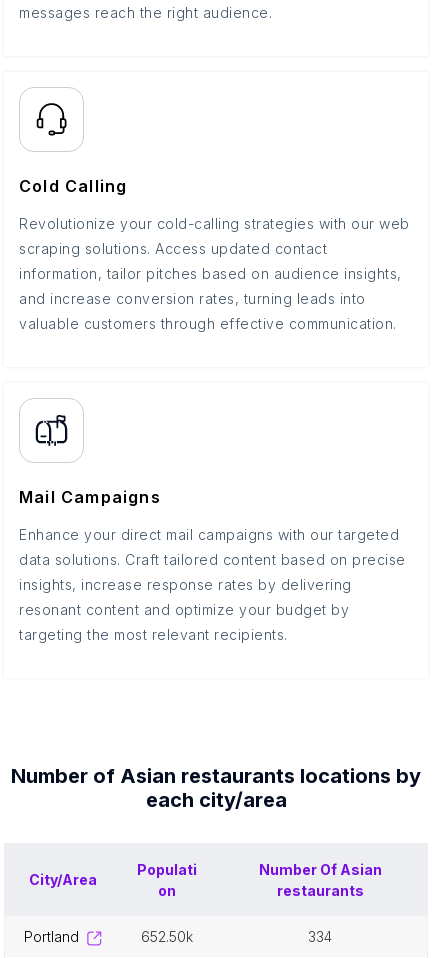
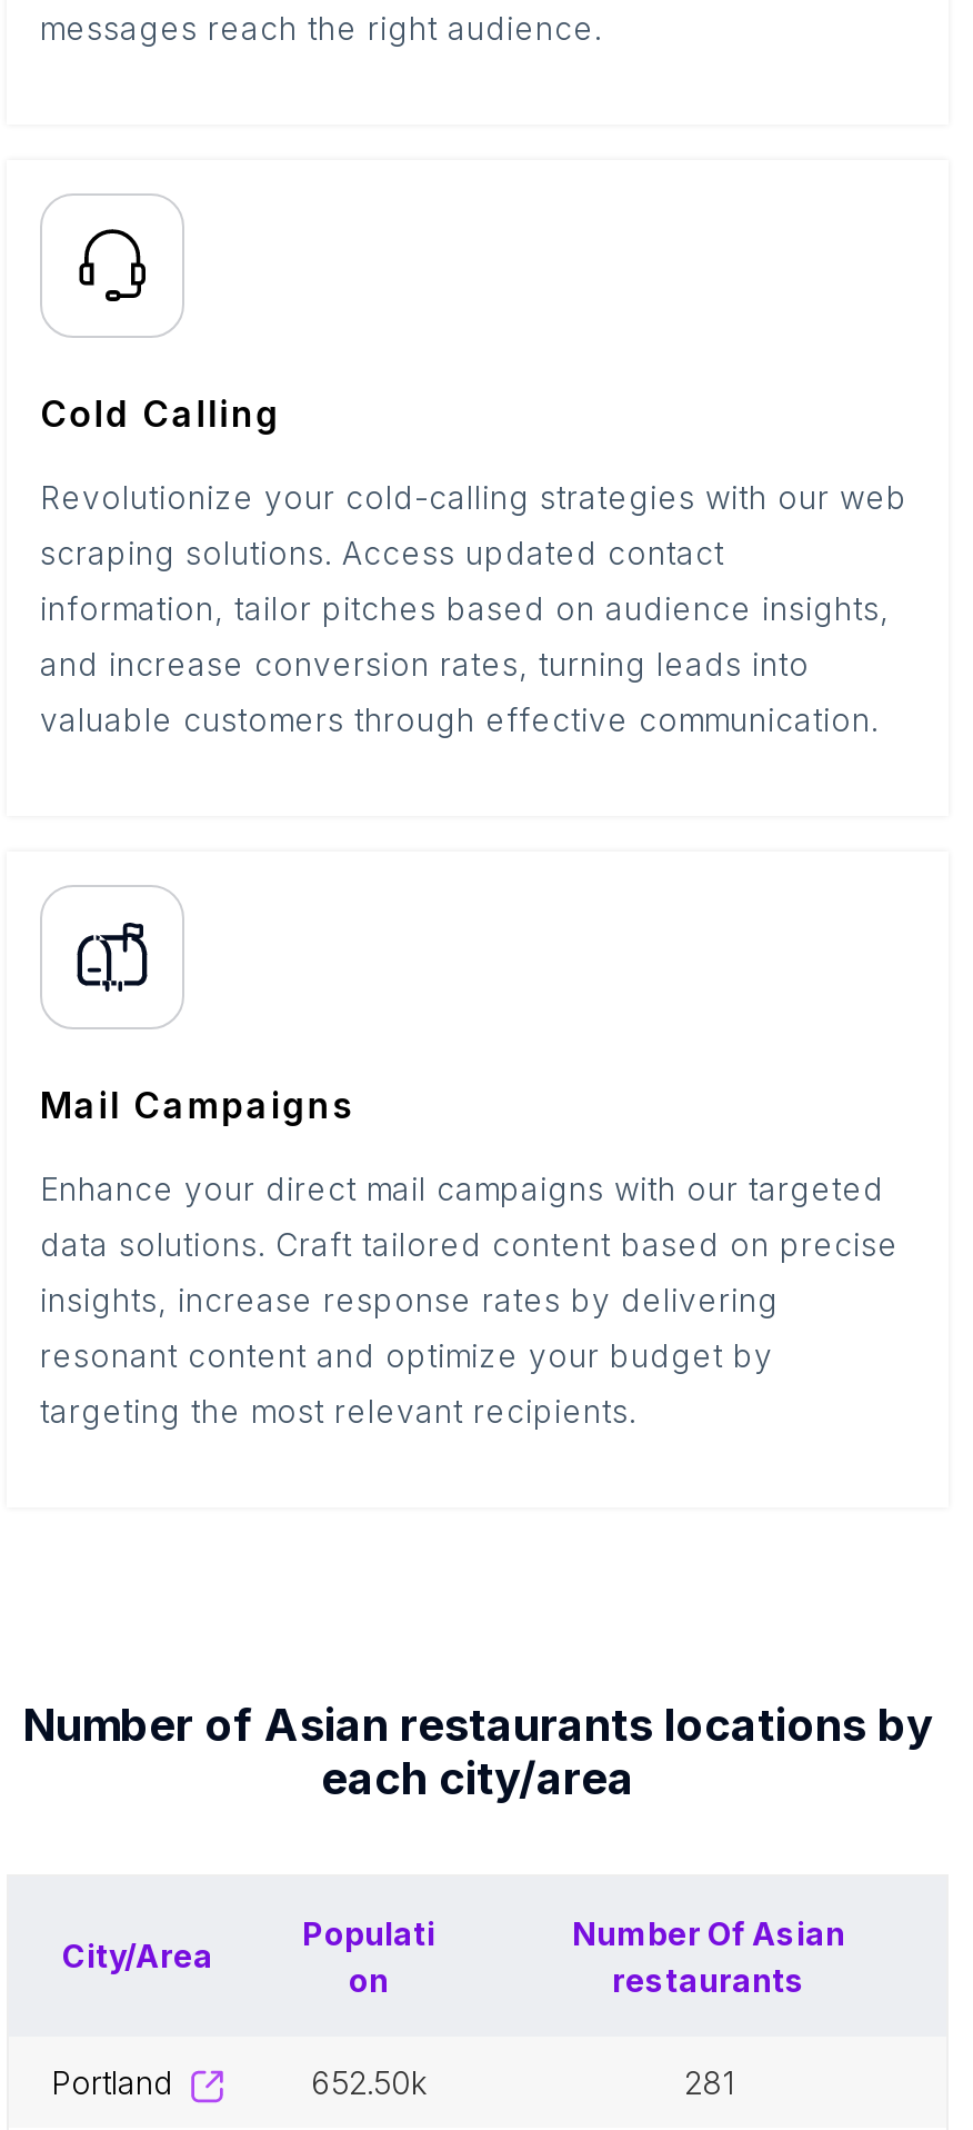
[316,928,332,945] 334 -> [702,2063,733,2101] 281

